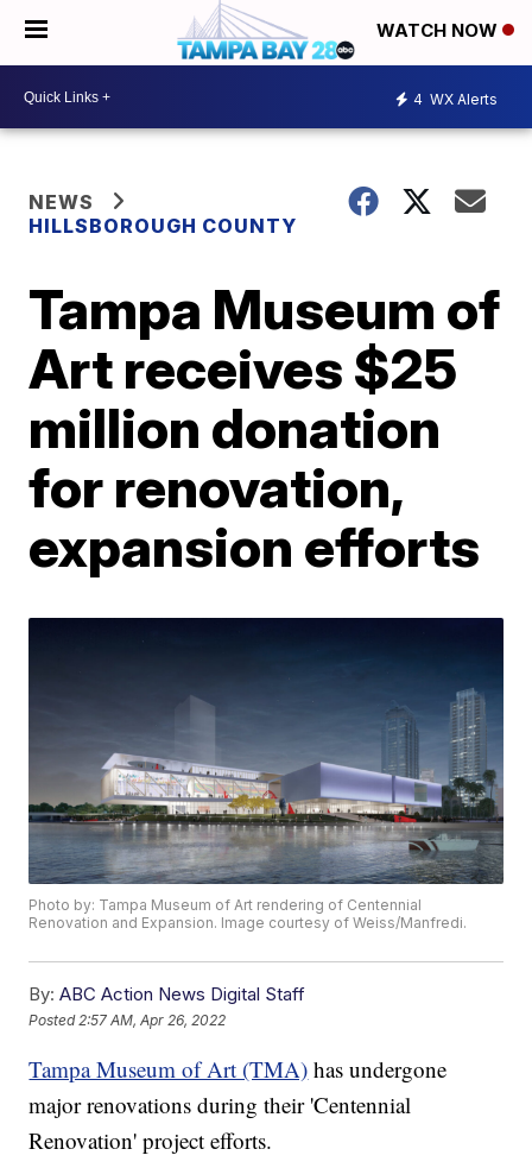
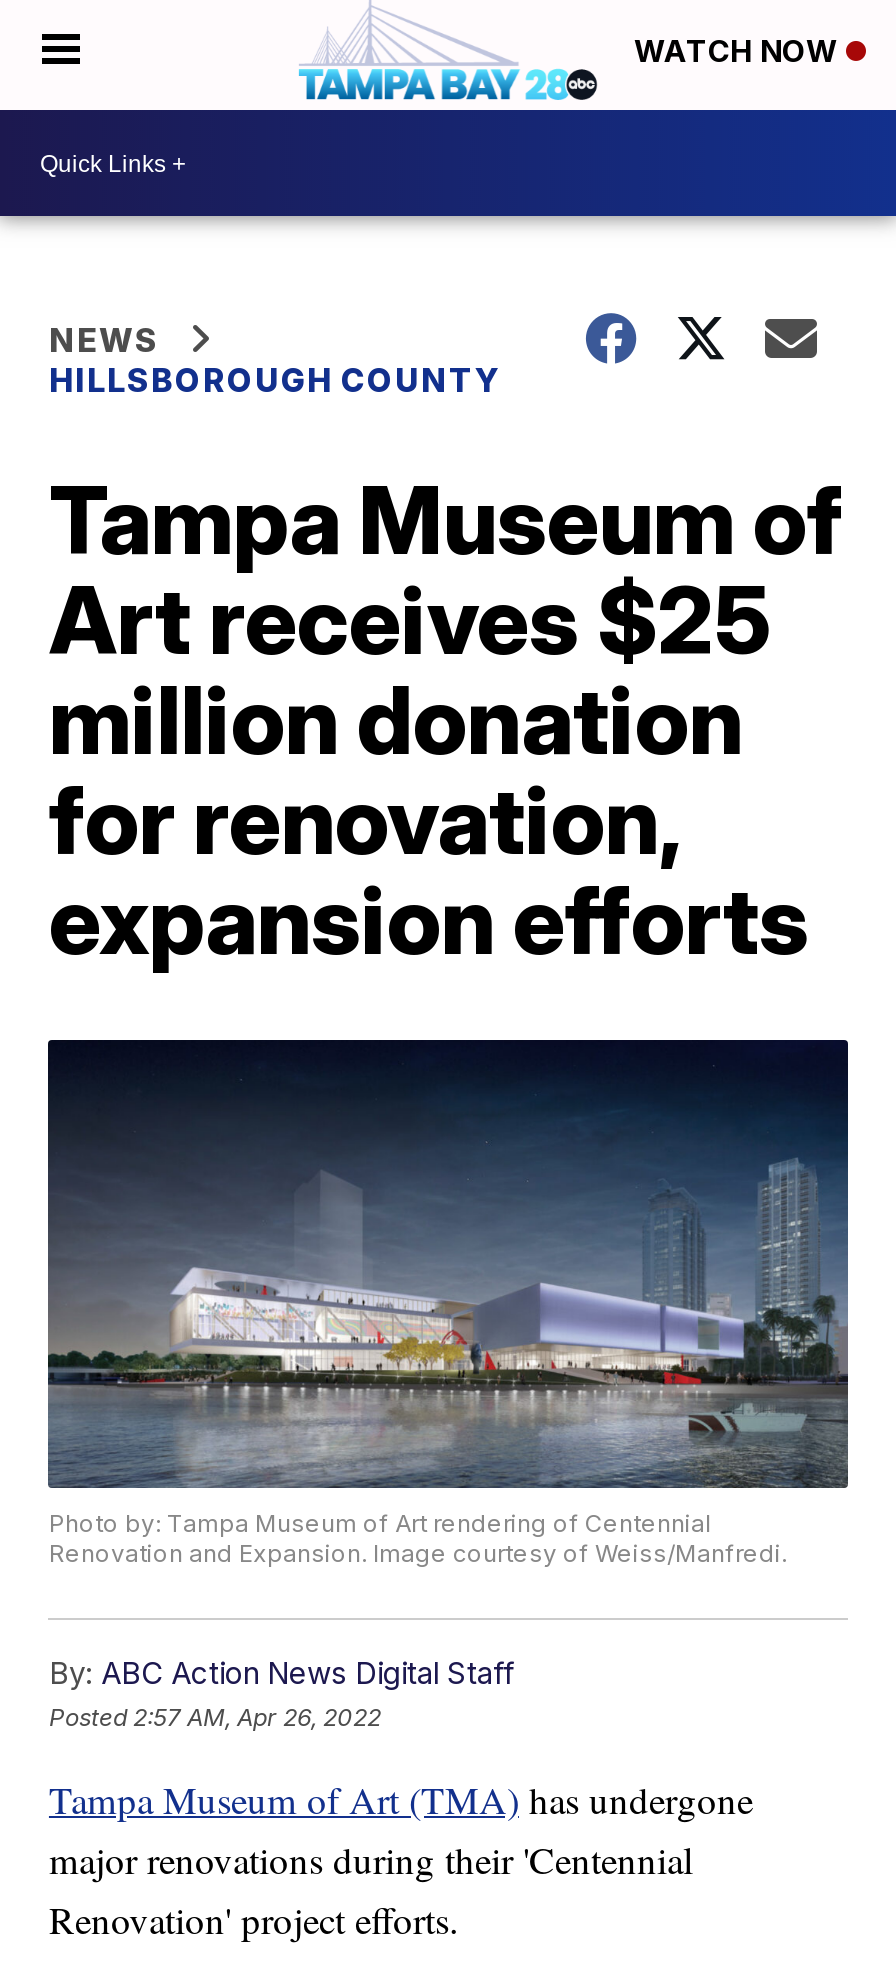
[413,90,498,108] 4 WX Alerts -> none

